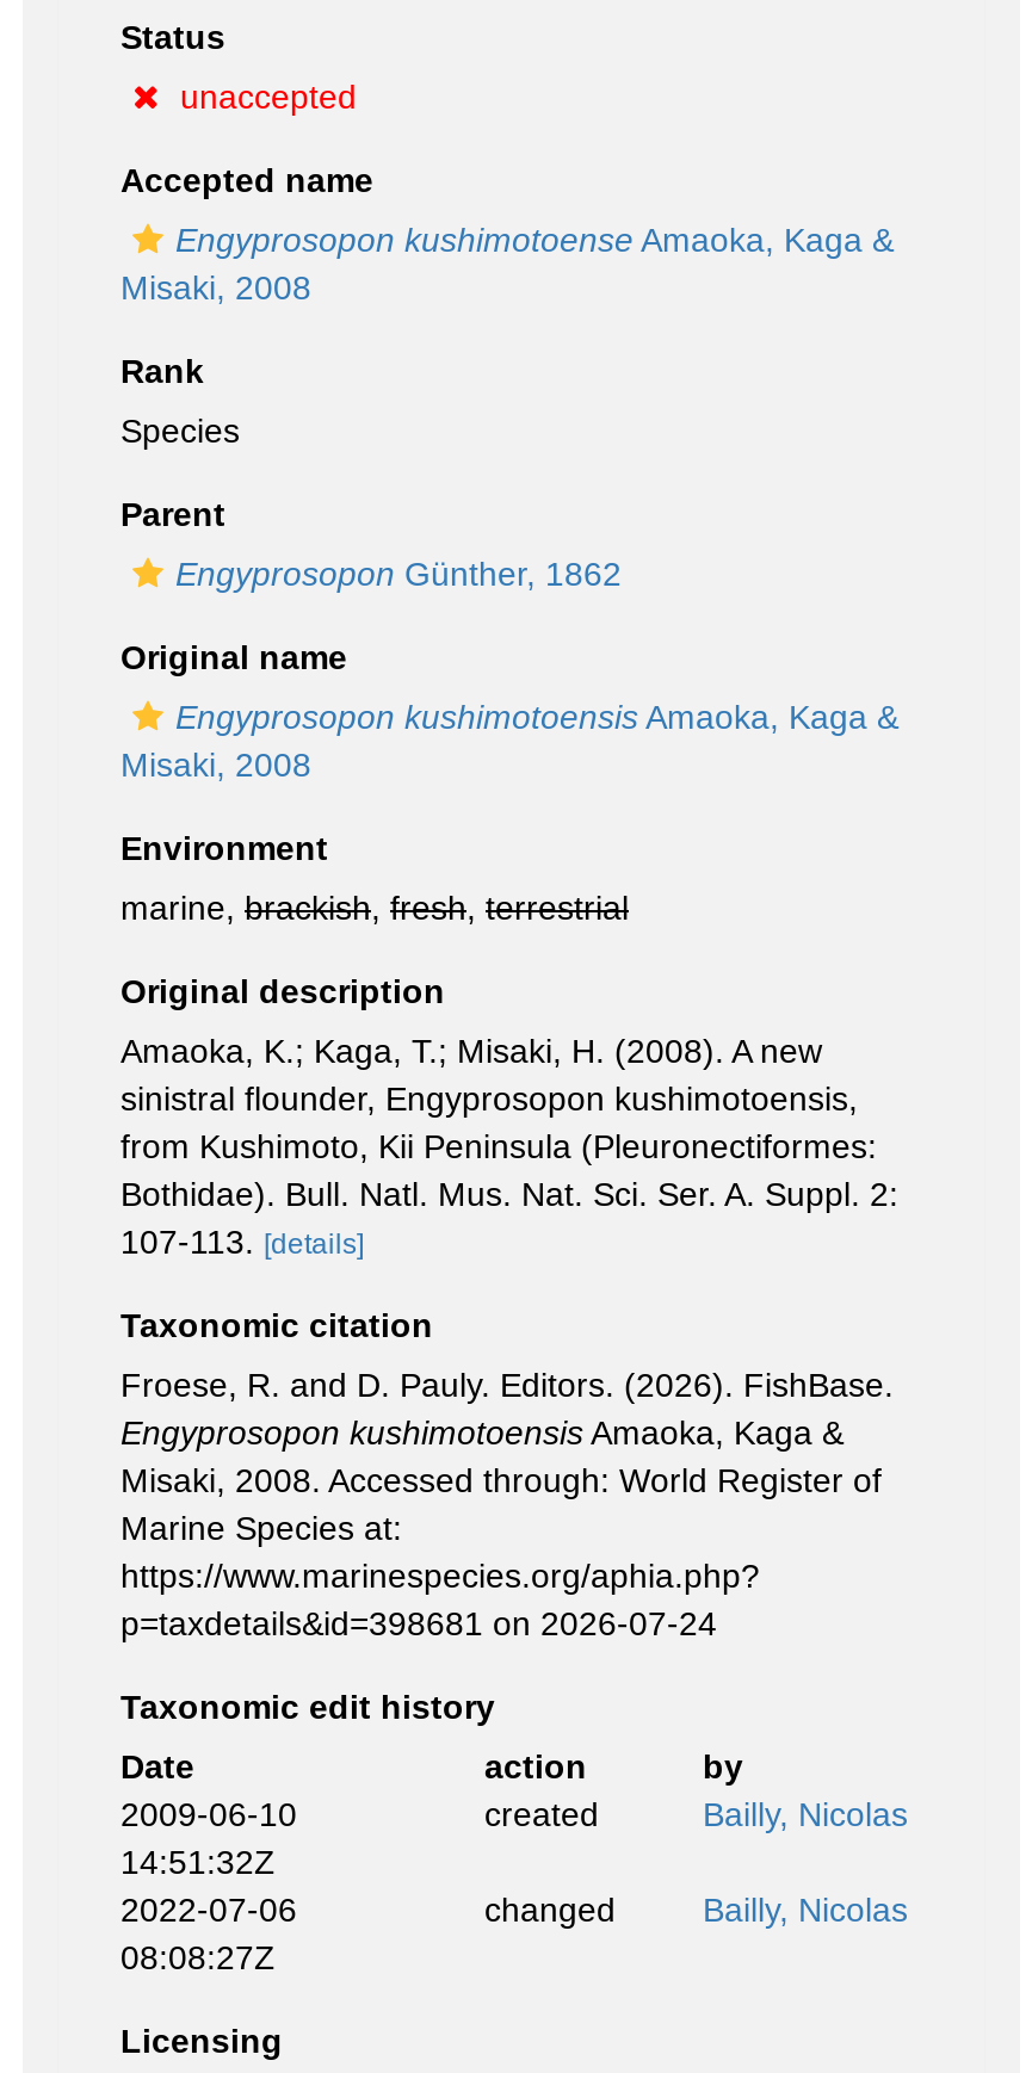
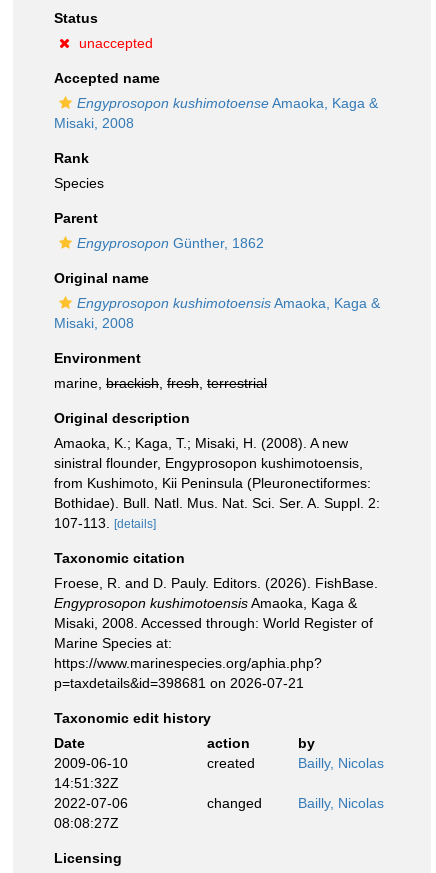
[120,1604,717,1642] p=taxdetails&id=398681 on 2026-07-24 -> [54,675,304,691] p=taxdetails&id=398681 on 2026-07-21

